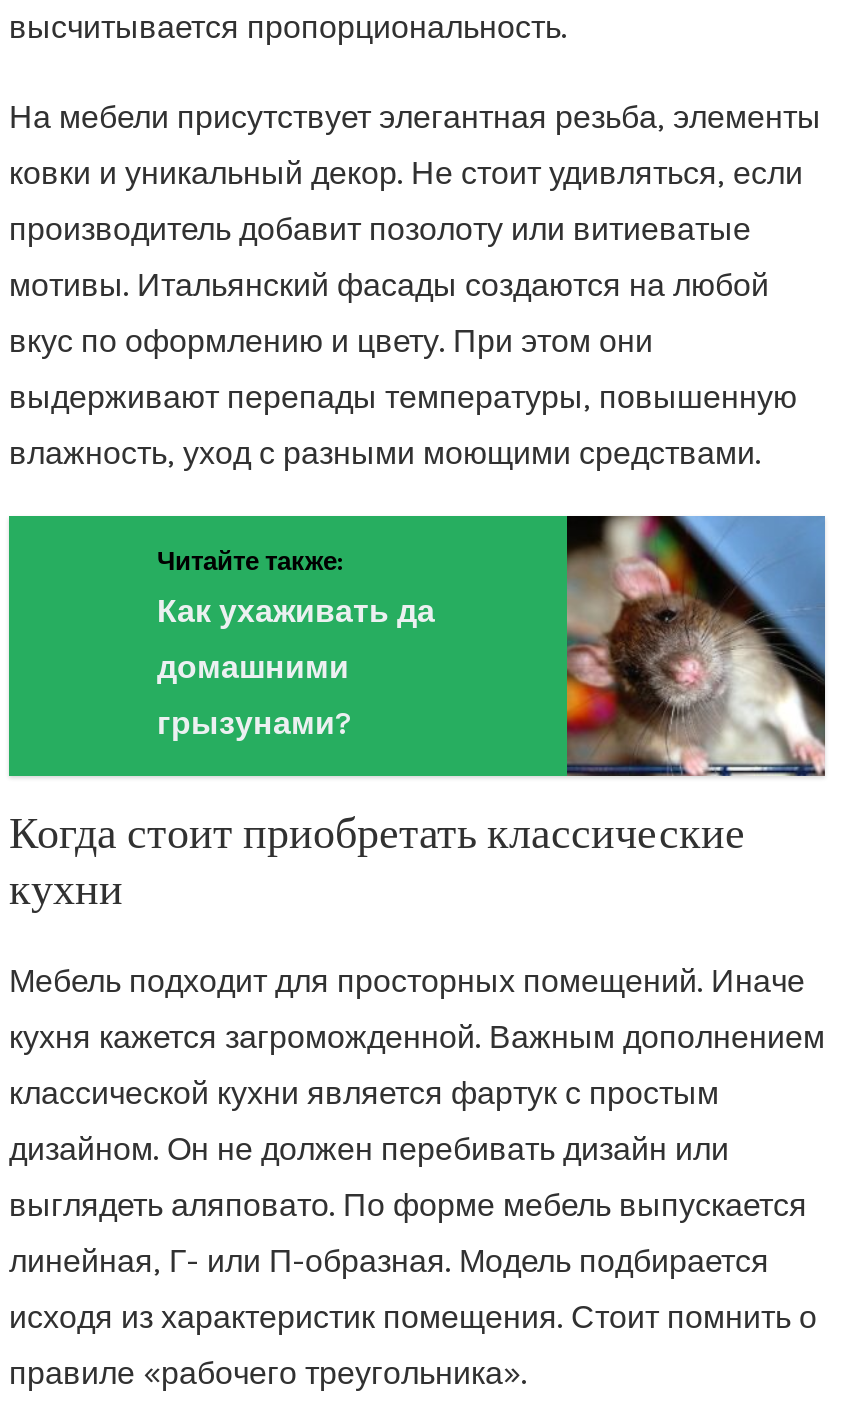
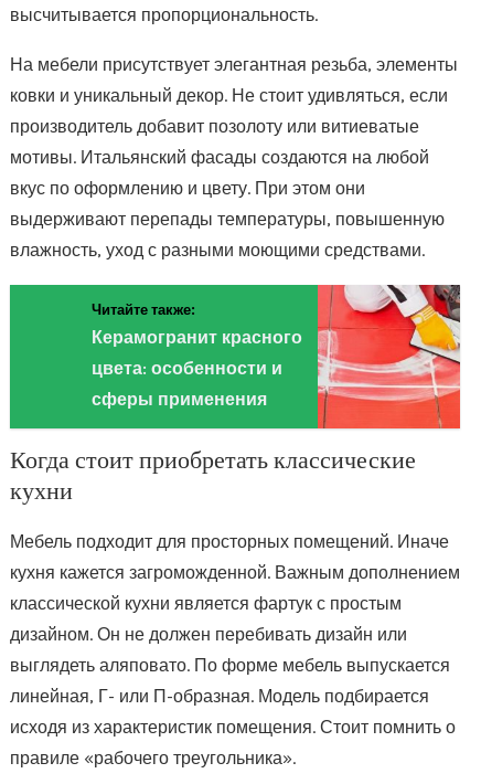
[565,514,827,778] [image] -> [317,284,461,430] [image]
[157,593,435,631] Как ухаживать да -> [92,327,302,348] Керамогранит красного
[157,649,349,687] домашними -> [92,358,282,379] цвета: особенности и
[157,705,351,743] грызунами? -> [92,389,267,410] сферы применения

